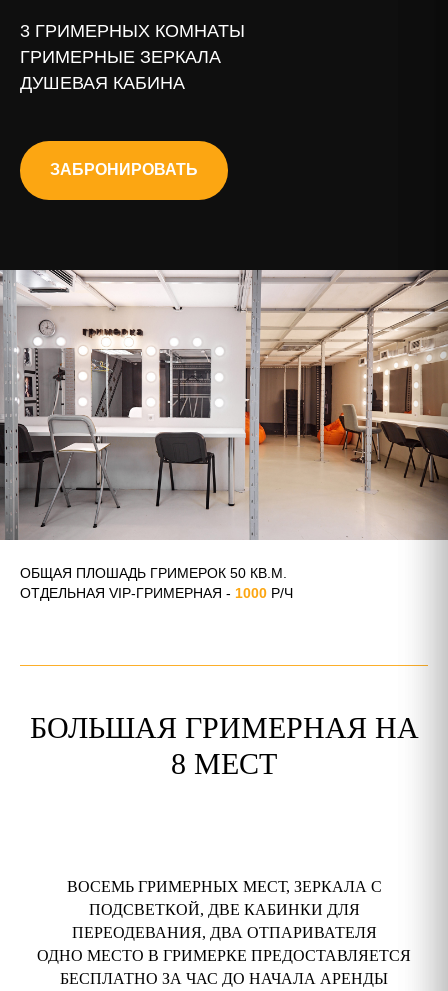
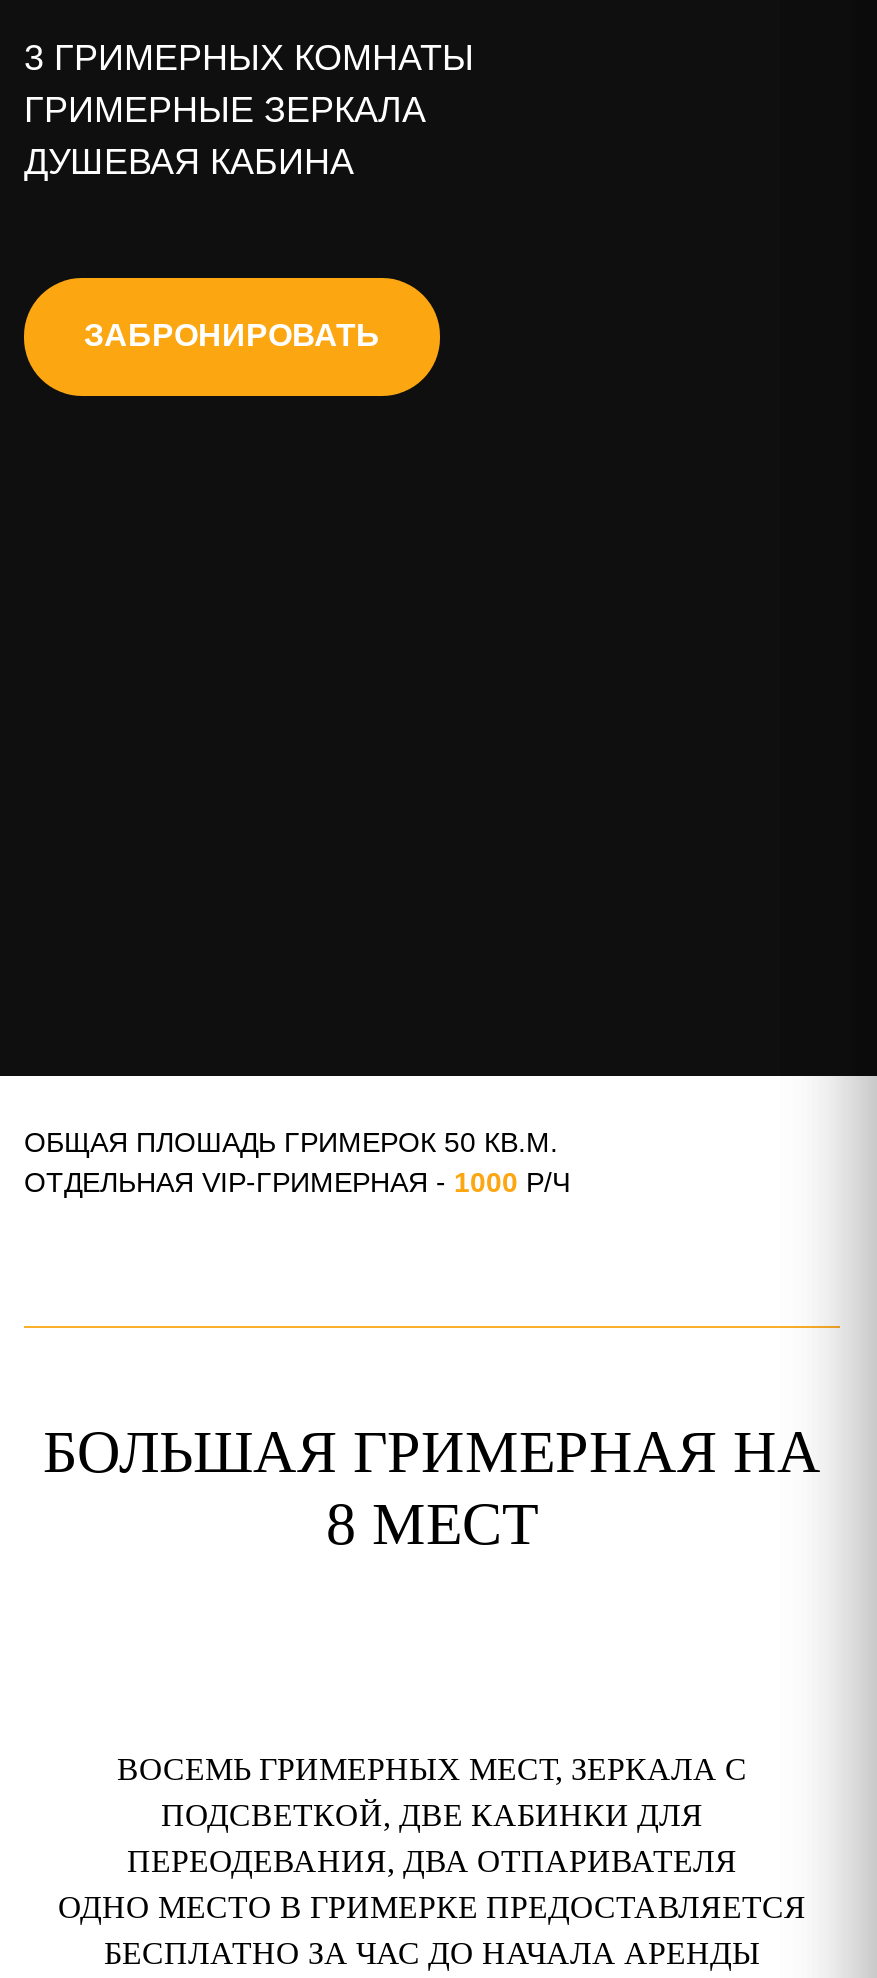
[3,269,445,540] [image] -> none

